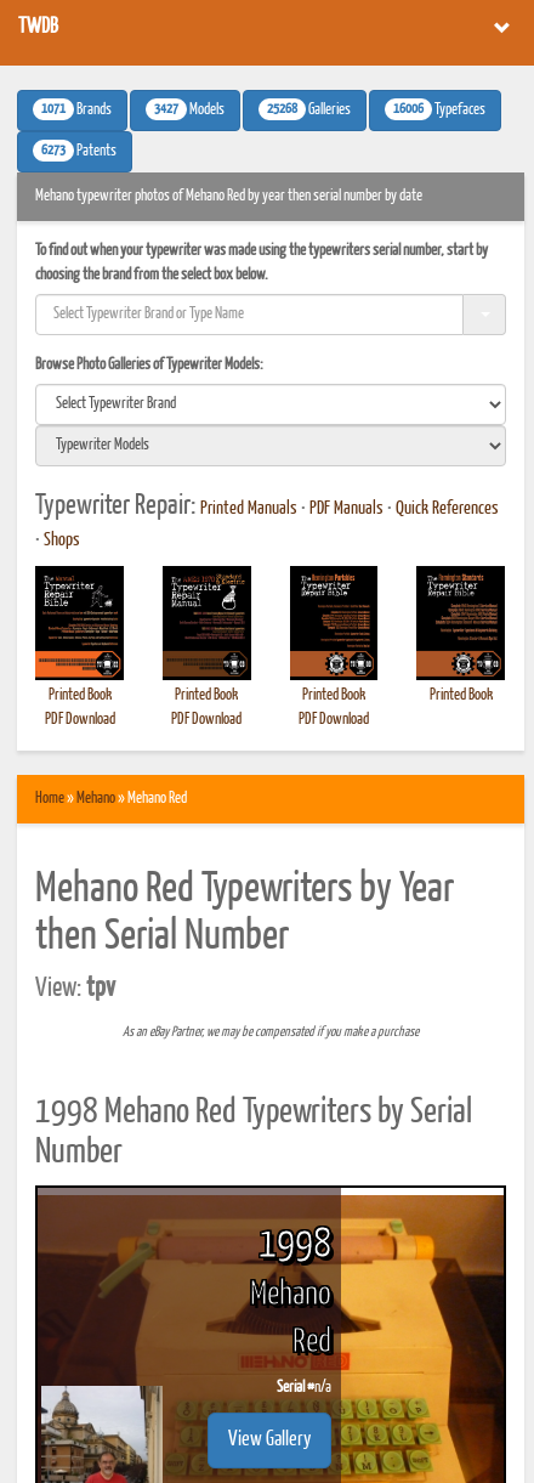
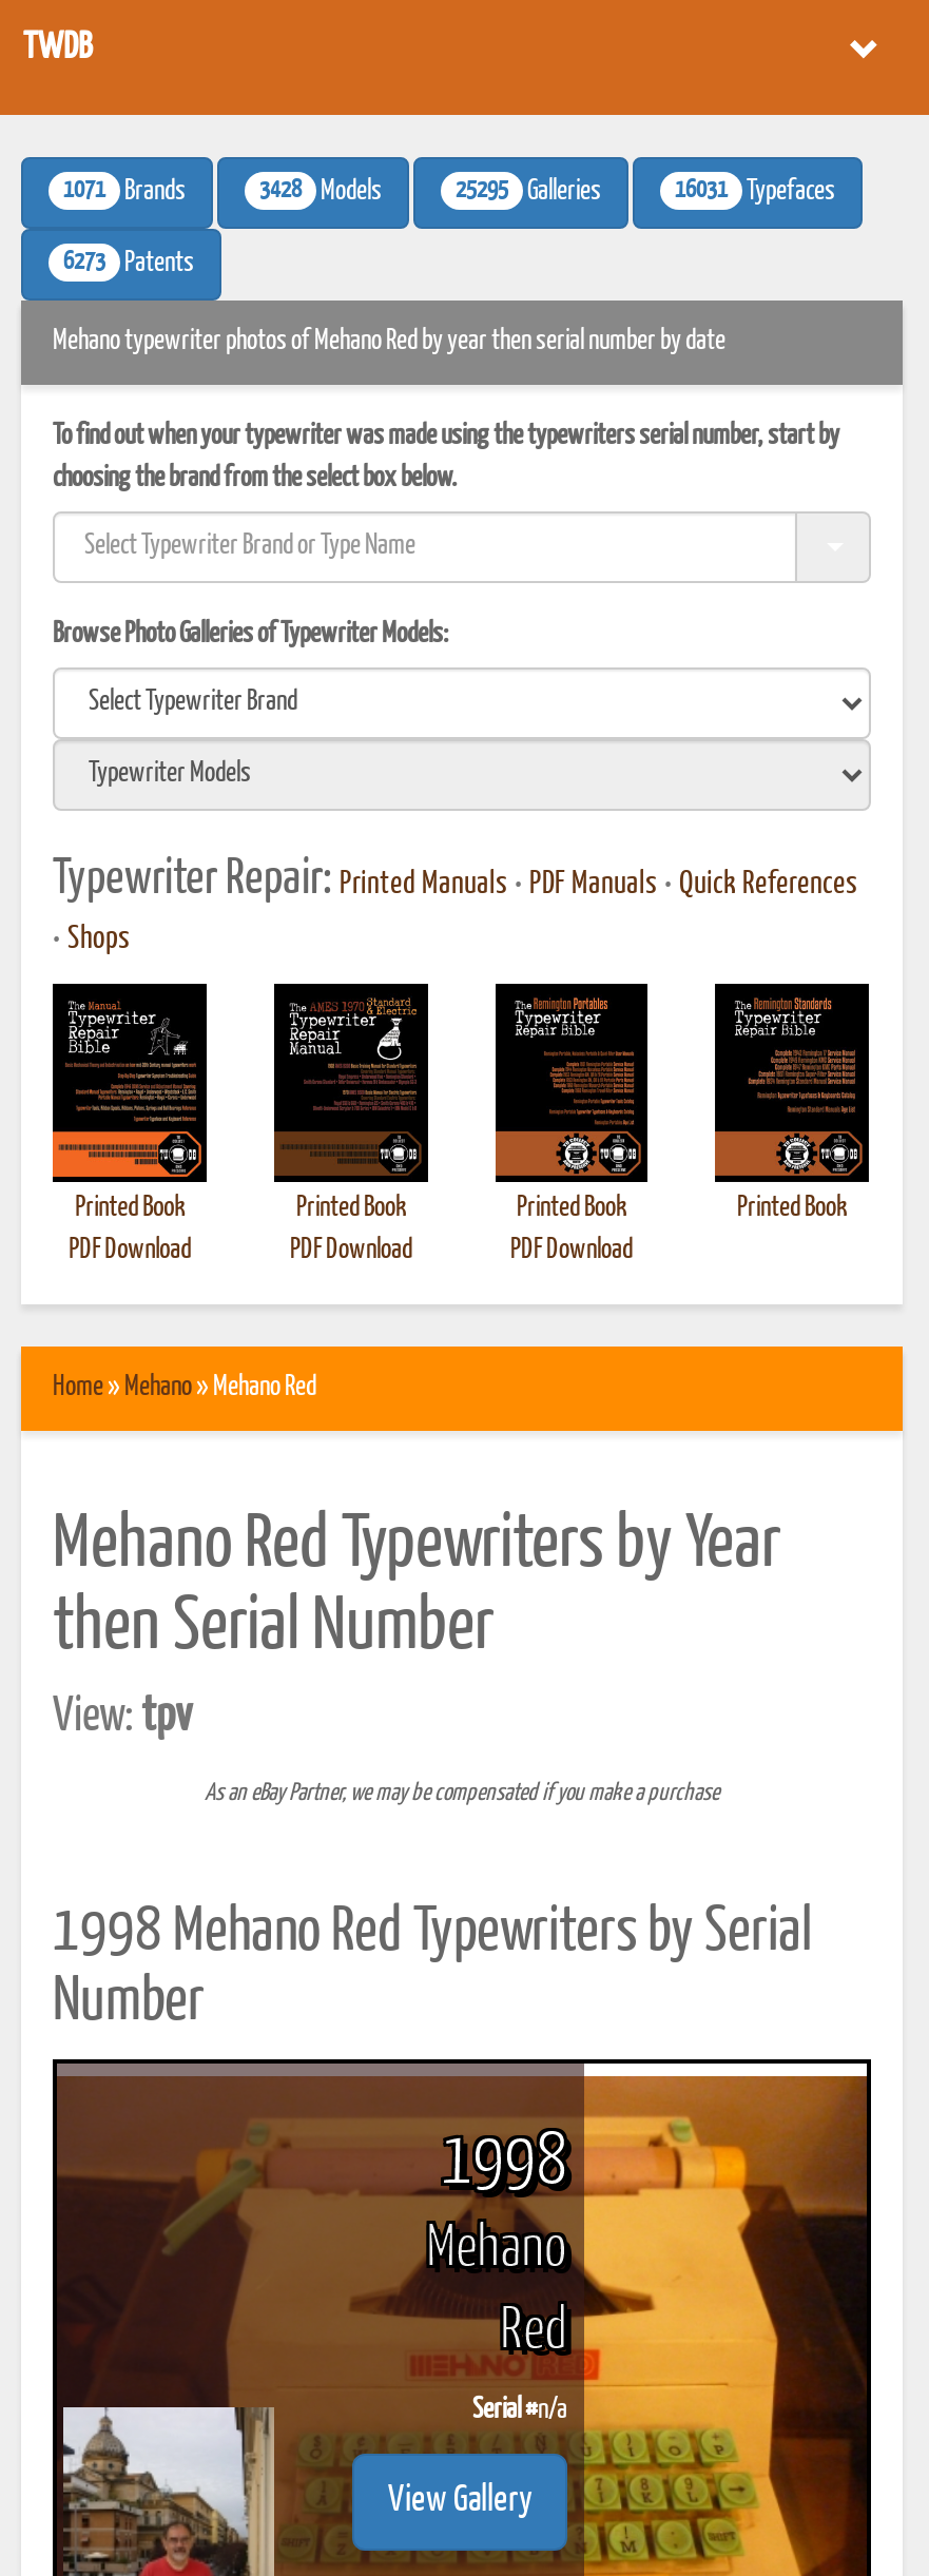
[154,101,225,118] 3427 Models -> [259,177,382,206] 3428 Models
[267,101,351,118] 25268 Galleries -> [456,177,601,206] 25295 Galleries
[393,101,485,118] 16006 Typefaces -> [675,177,835,206] 16031 Typefaces

